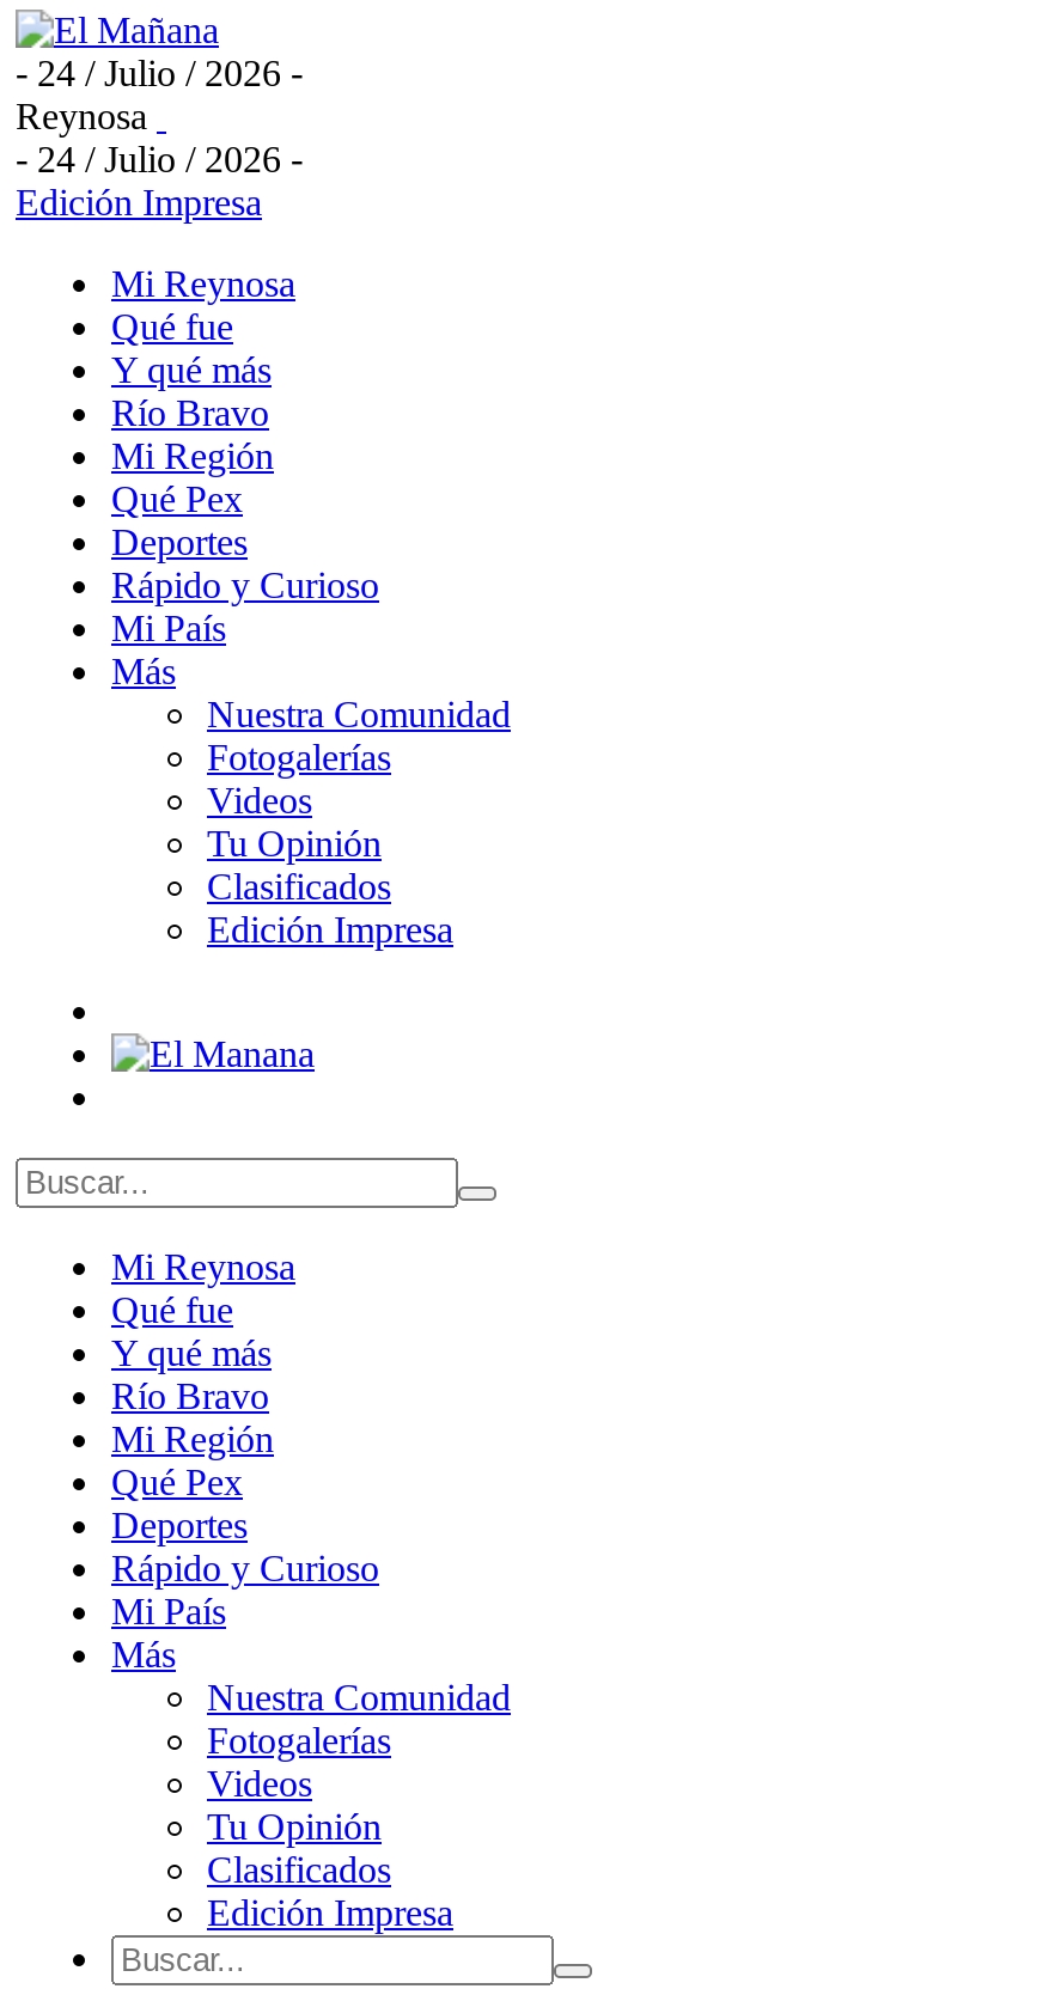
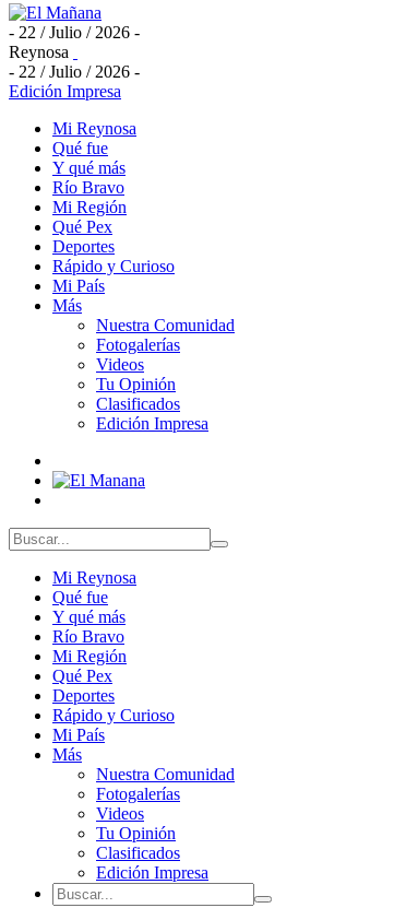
[16,53,303,93] - 24 / Julio / 2026 - -> [9,23,140,42] - 22 / Julio / 2026 -
[16,139,303,179] - 24 / Julio / 2026 - -> [9,62,140,81] - 22 / Julio / 2026 -

